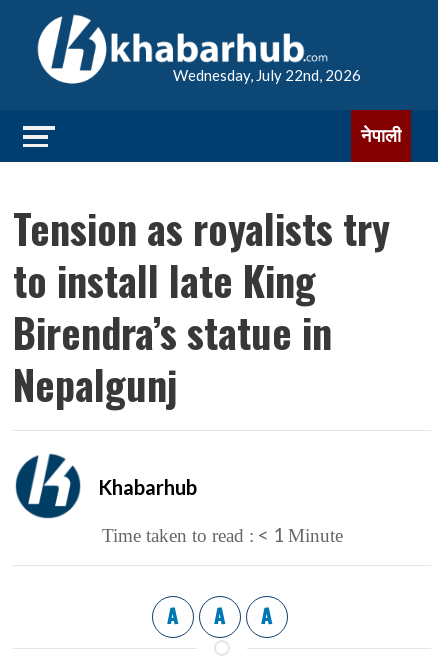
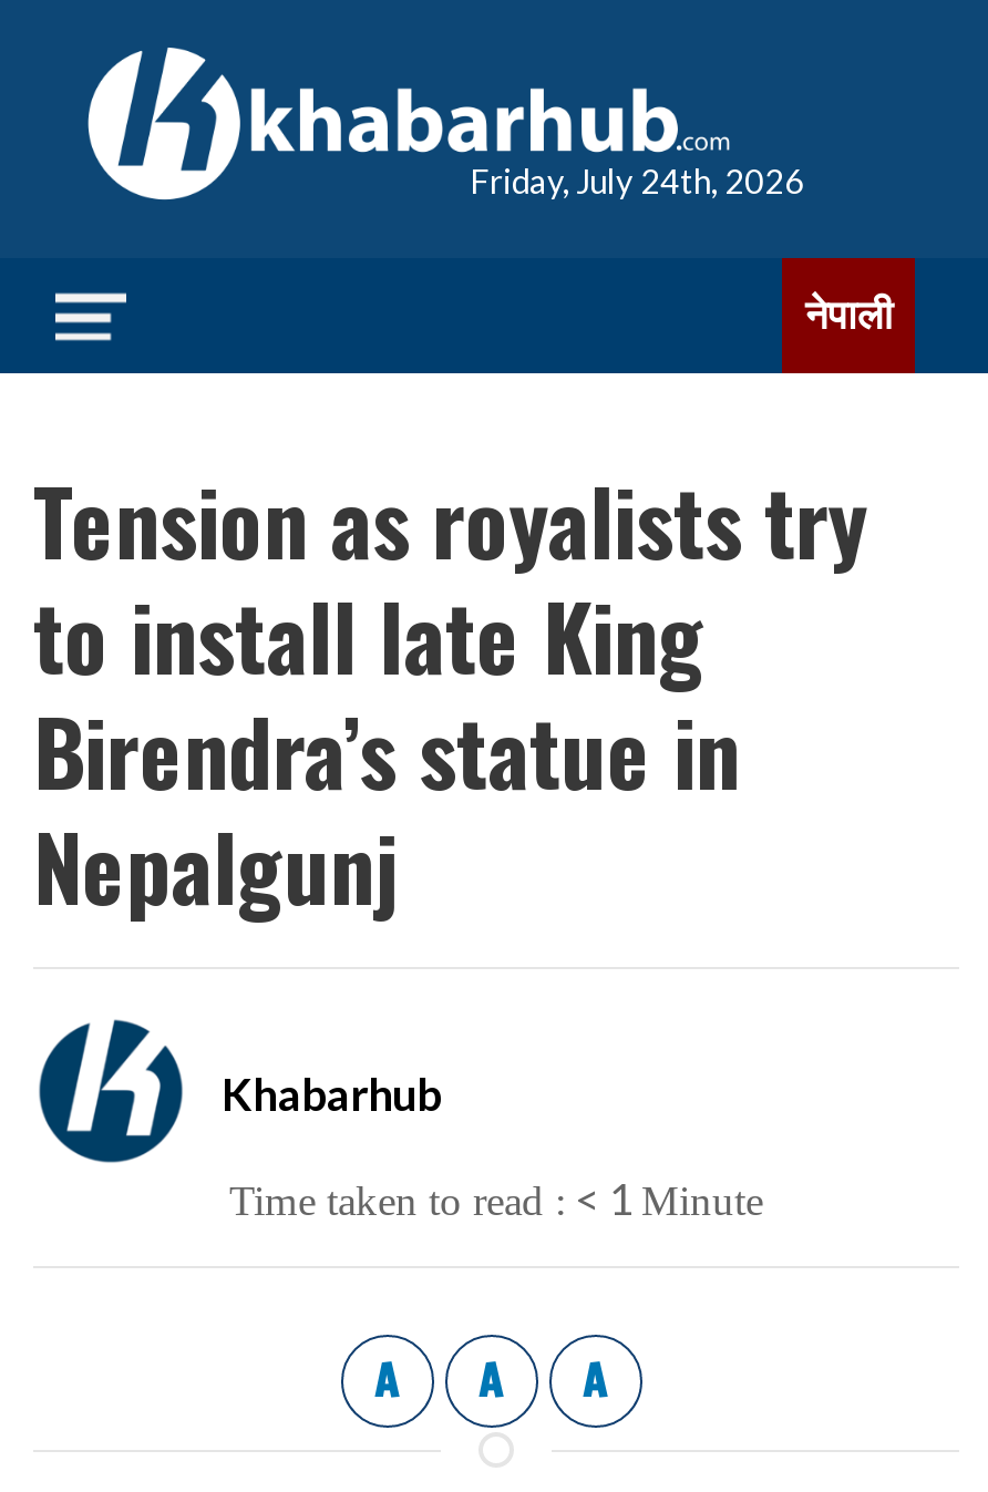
[173,66,361,84] Wednesday, July 22nd, 2026 -> [470,161,804,200] Friday, July 24th, 2026

